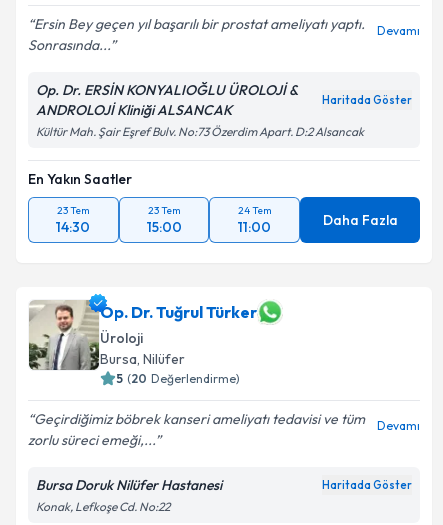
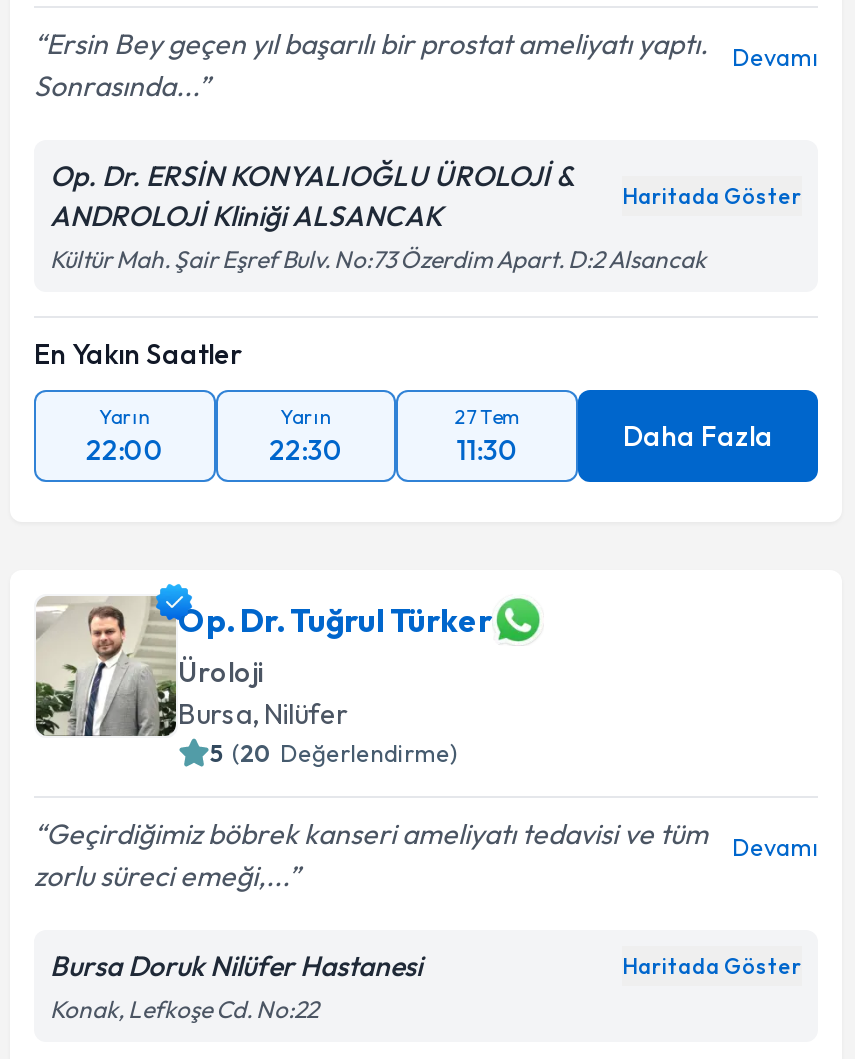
[56,204,90,236] 23 Tem | 14:30 -> [86,404,164,468] Yarın | 22:00
[146,204,181,236] 23 Tem | 15:00 -> [269,404,343,468] Yarın | 22:30
[238,204,272,236] 24 Tem | 11:00 -> [454,404,520,468] 27 Tem | 11:30

